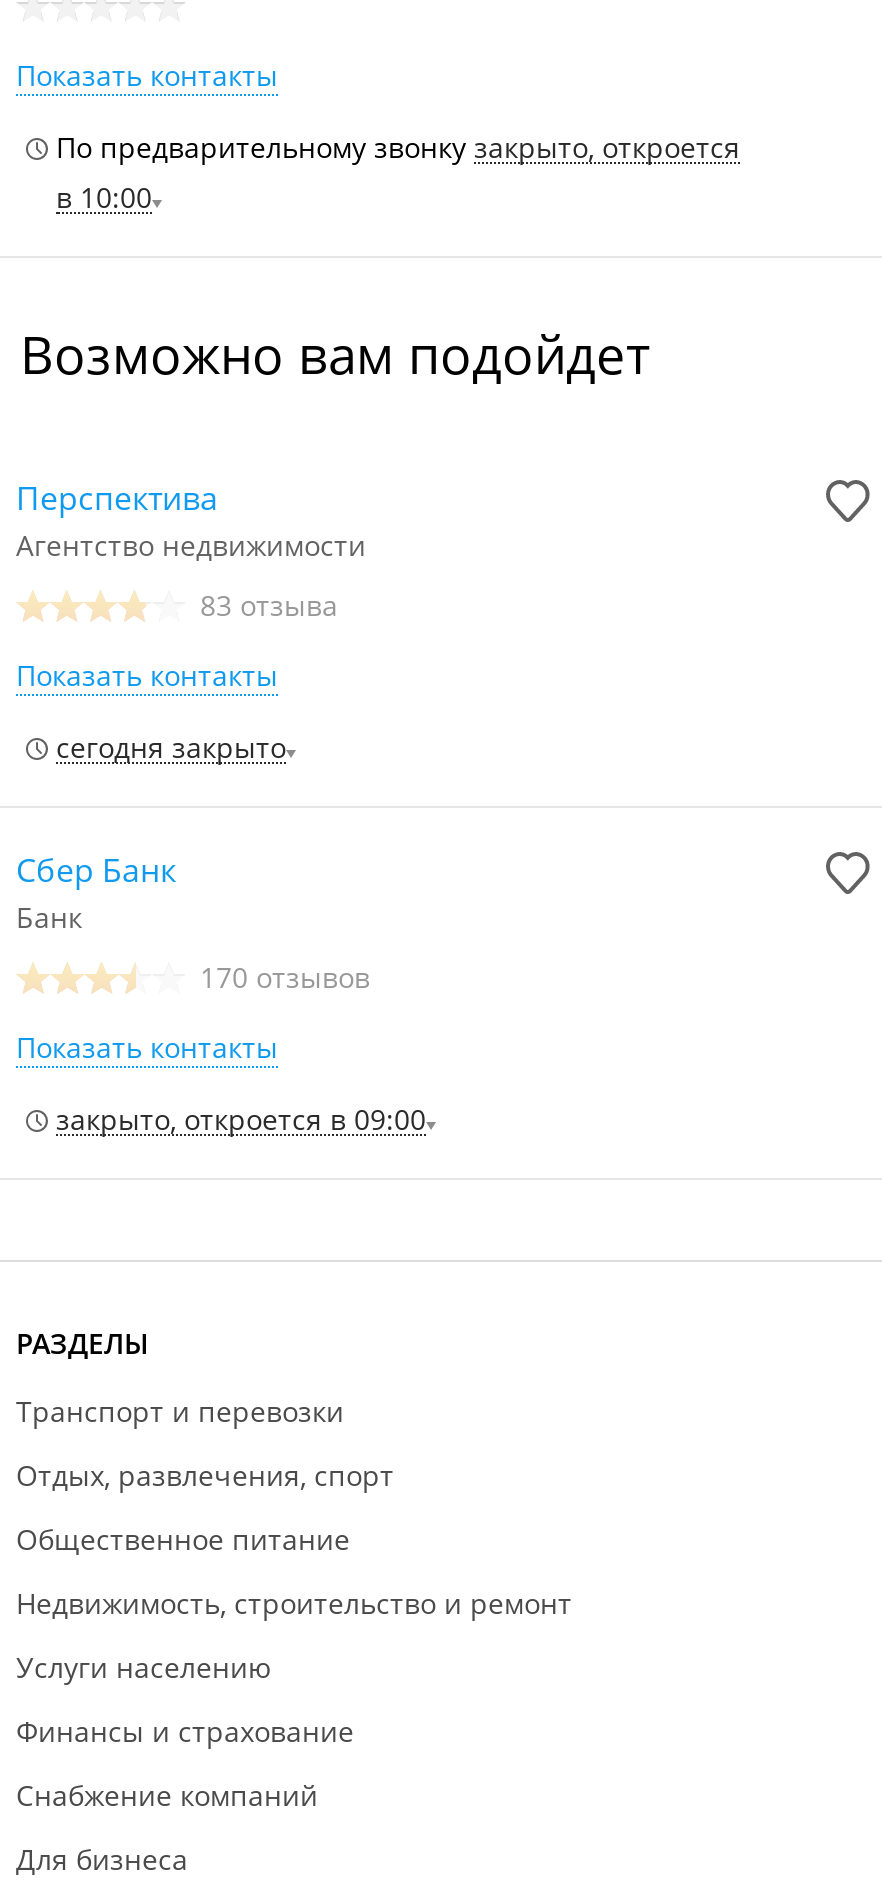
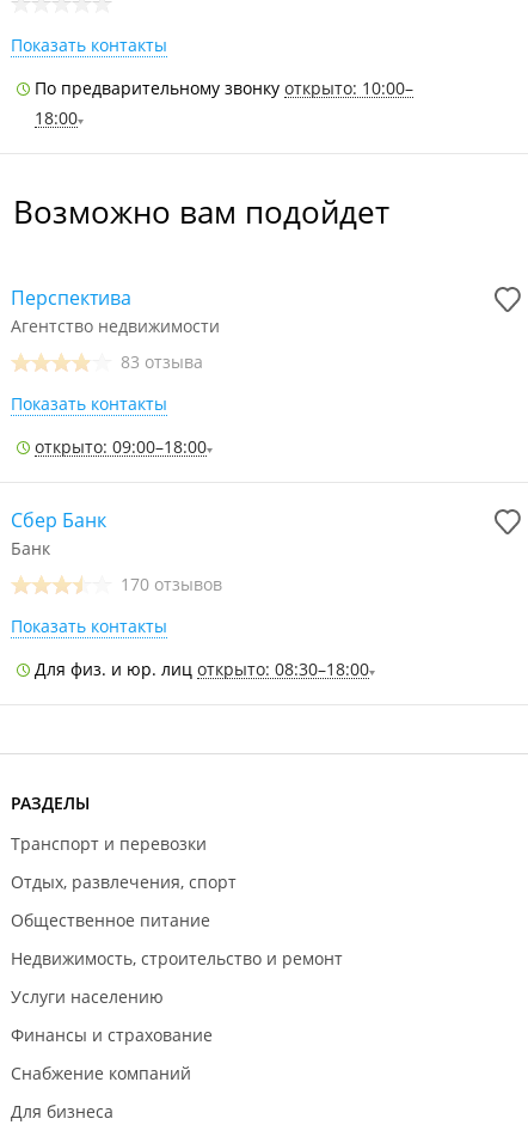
[56,128,740,216] По предварительному звонку закрыто, откроется | в 10:00 -> [35,77,413,129] По предварительному звонку открыто: 10:00– | 18:00
[56,728,286,766] сегодня закрыто -> [35,435,207,458] открыто: 09:00–18:00
[56,1100,426,1138] закрыто, откроется в 09:00 -> [35,658,369,680] Для физ. и юр. лиц открыто: 08:30–18:00

